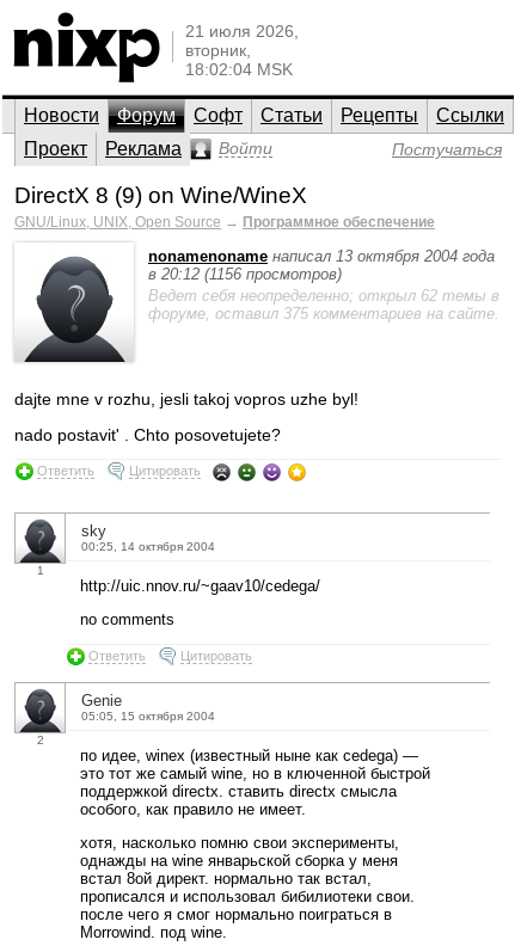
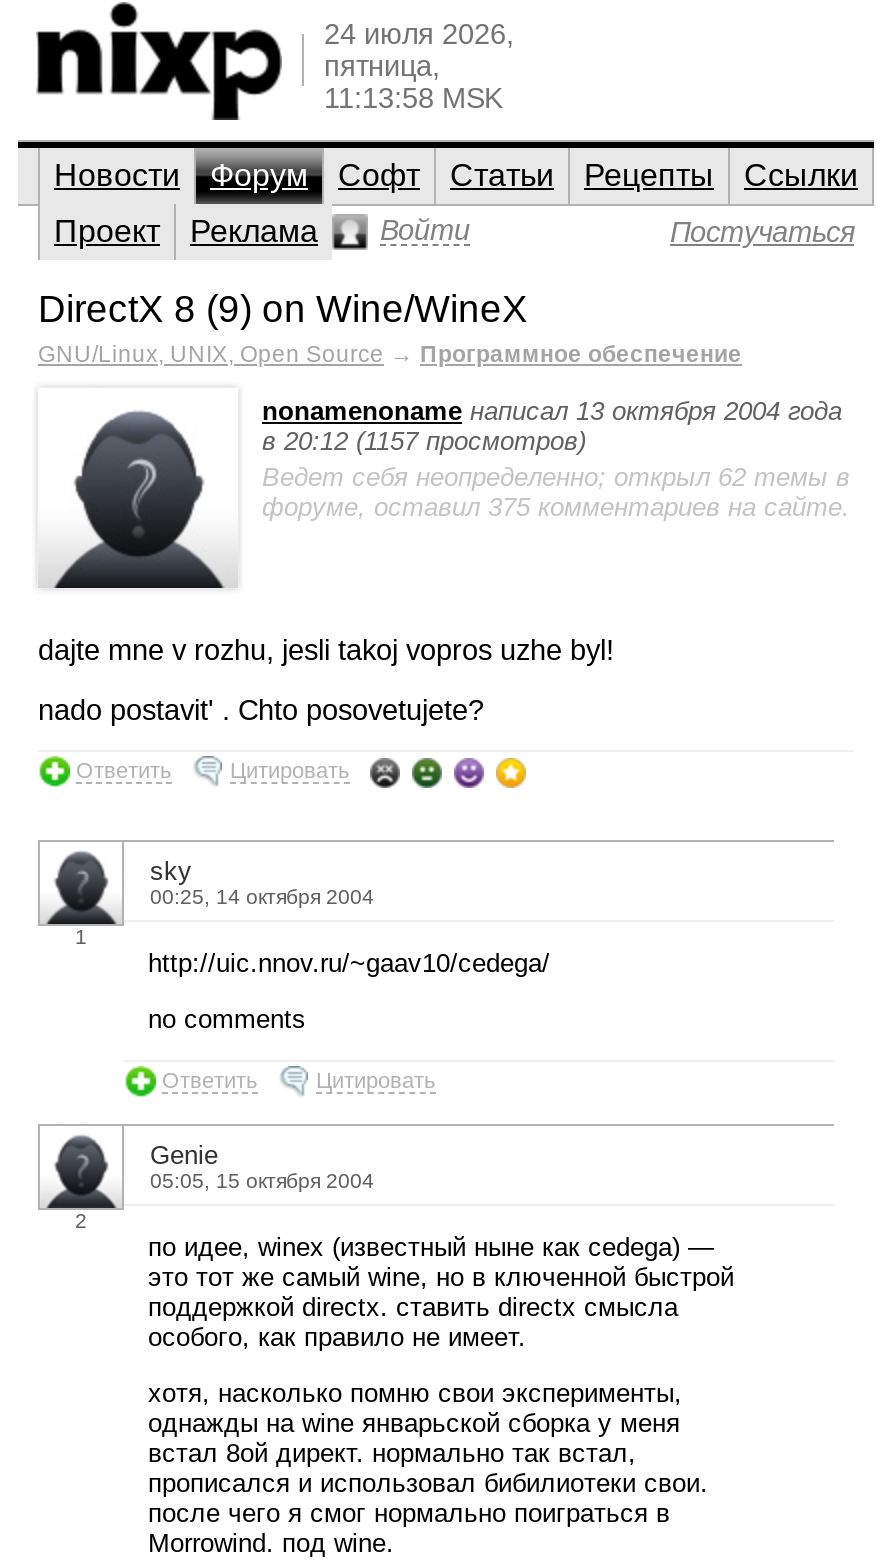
[185,22,299,79] 21 июля 2026, | вторник, | 18:02:04 MSK -> [324,18,514,114] 24 июля 2026, | пятница, | 11:13:58 MSK
[148,265,342,283] в 20:12 (1156 просмотров) -> [262,426,586,456] в 20:12 (1157 просмотров)

